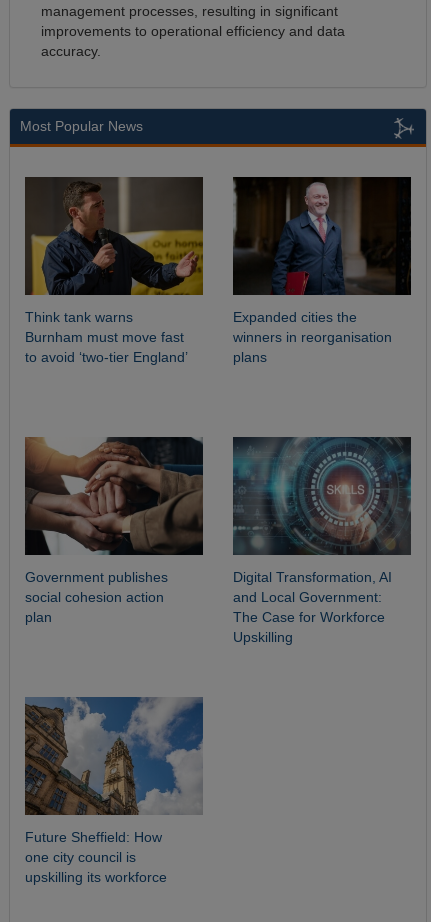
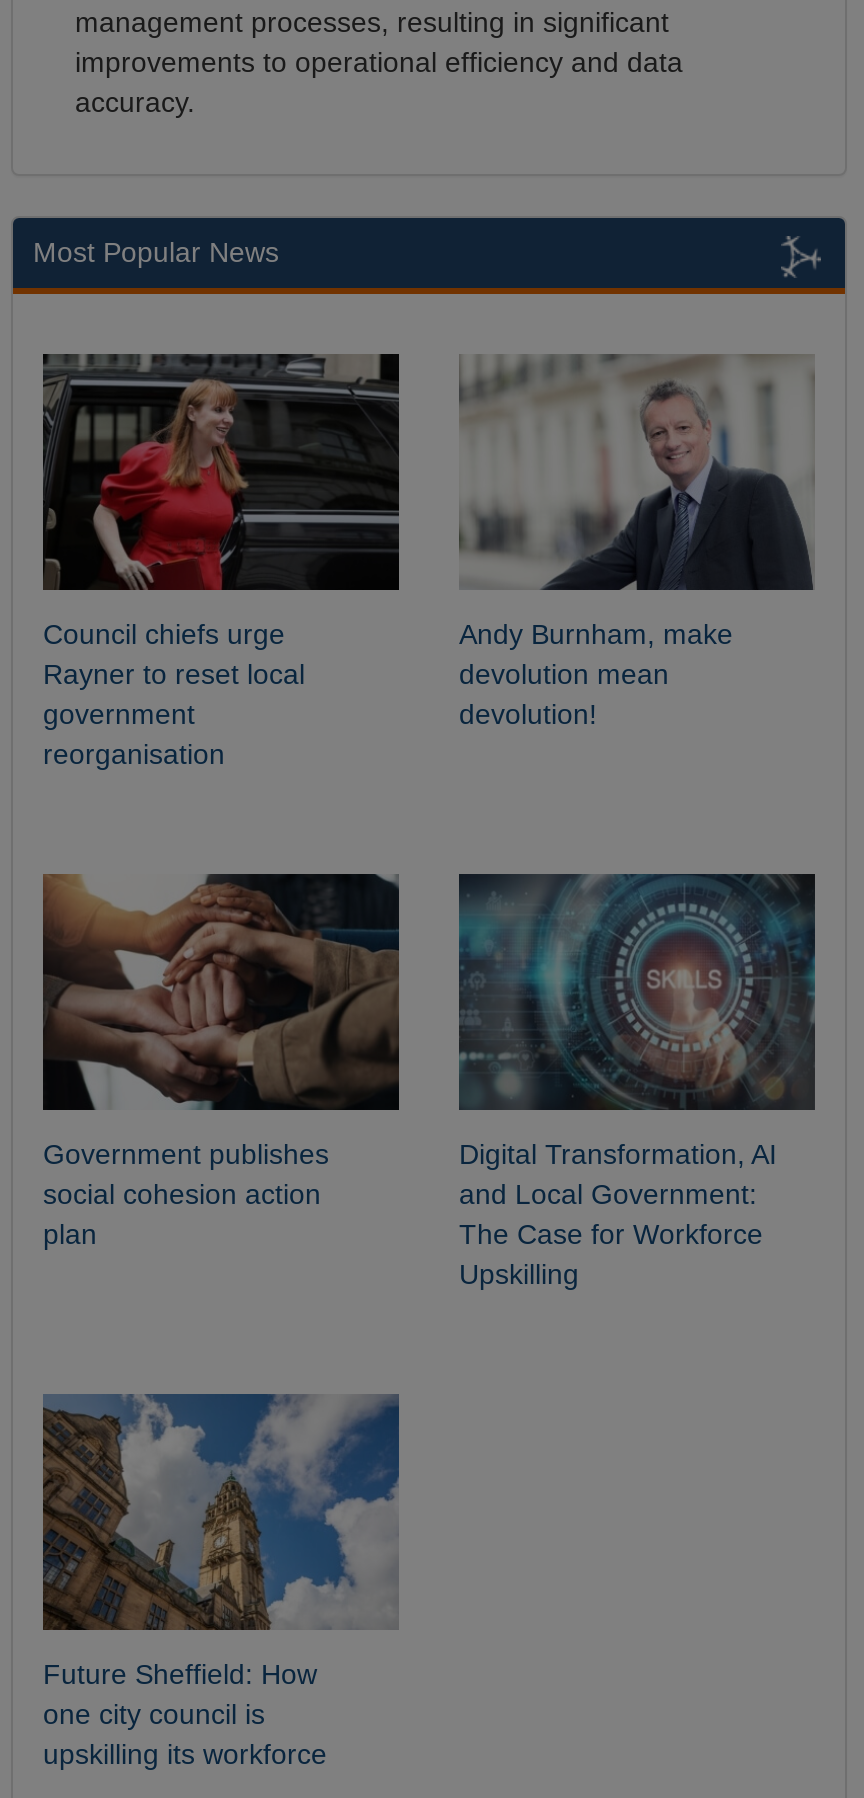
[25,177,204,365] [image] | Think tank warns | Burnham must move fast | to avoid ‘two-tier England’ -> [43,352,401,771] [image] | Council chiefs urge | Rayner to reset local | government | reorganisation
[232,176,412,365] [image] | Expanded cities the | winners in reorganisation | plans -> [459,354,815,731] [image] | Andy Burnham, make | devolution mean | devolution!

